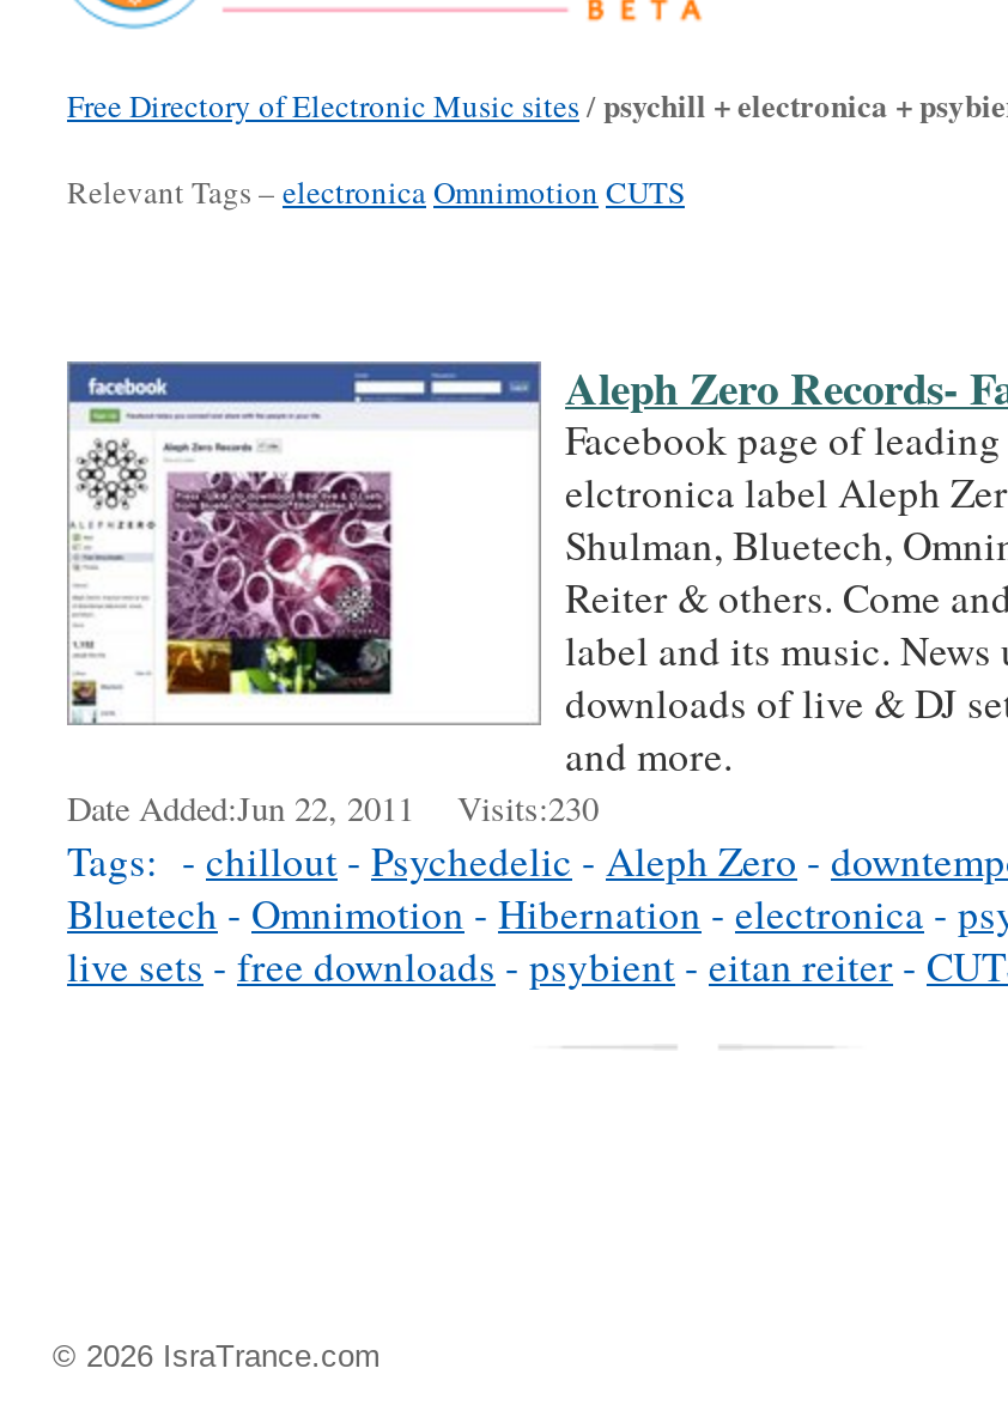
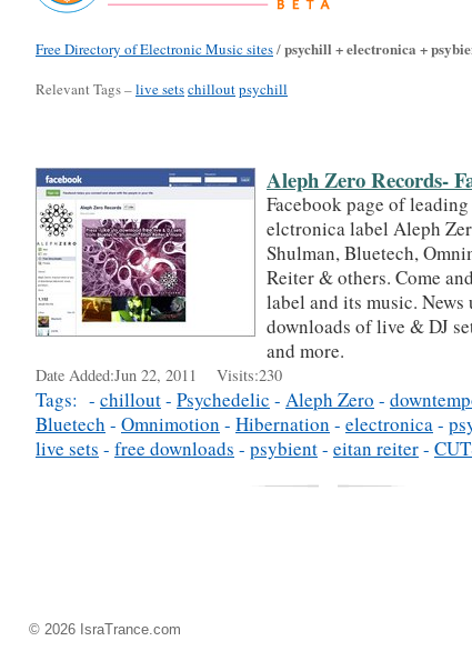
[67,170,685,213] Relevant Tags – electronica Omnimotion CUTS -> [36,79,288,99] Relevant Tags – live sets chillout psychill

